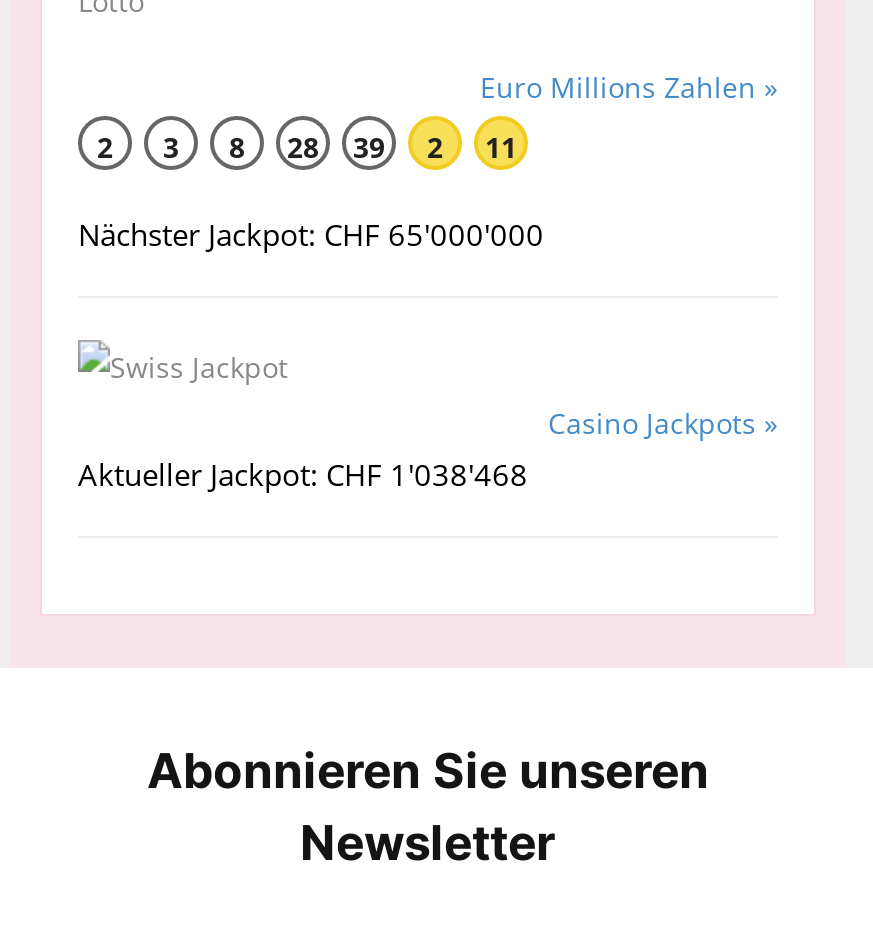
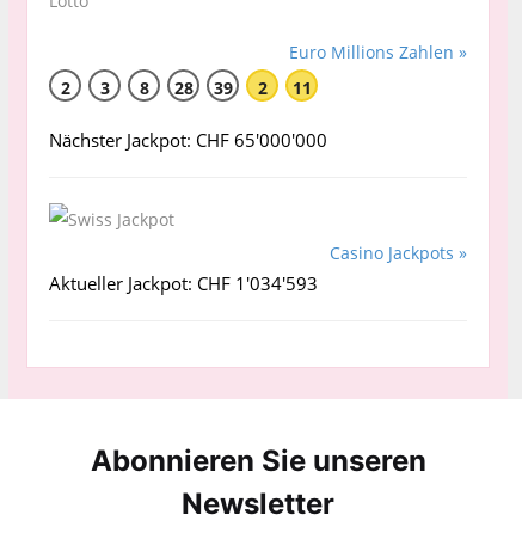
[78,454,528,494] Aktueller Jackpot: CHF 1'038'468 -> [49,271,318,295] Aktueller Jackpot: CHF 1'034'593

